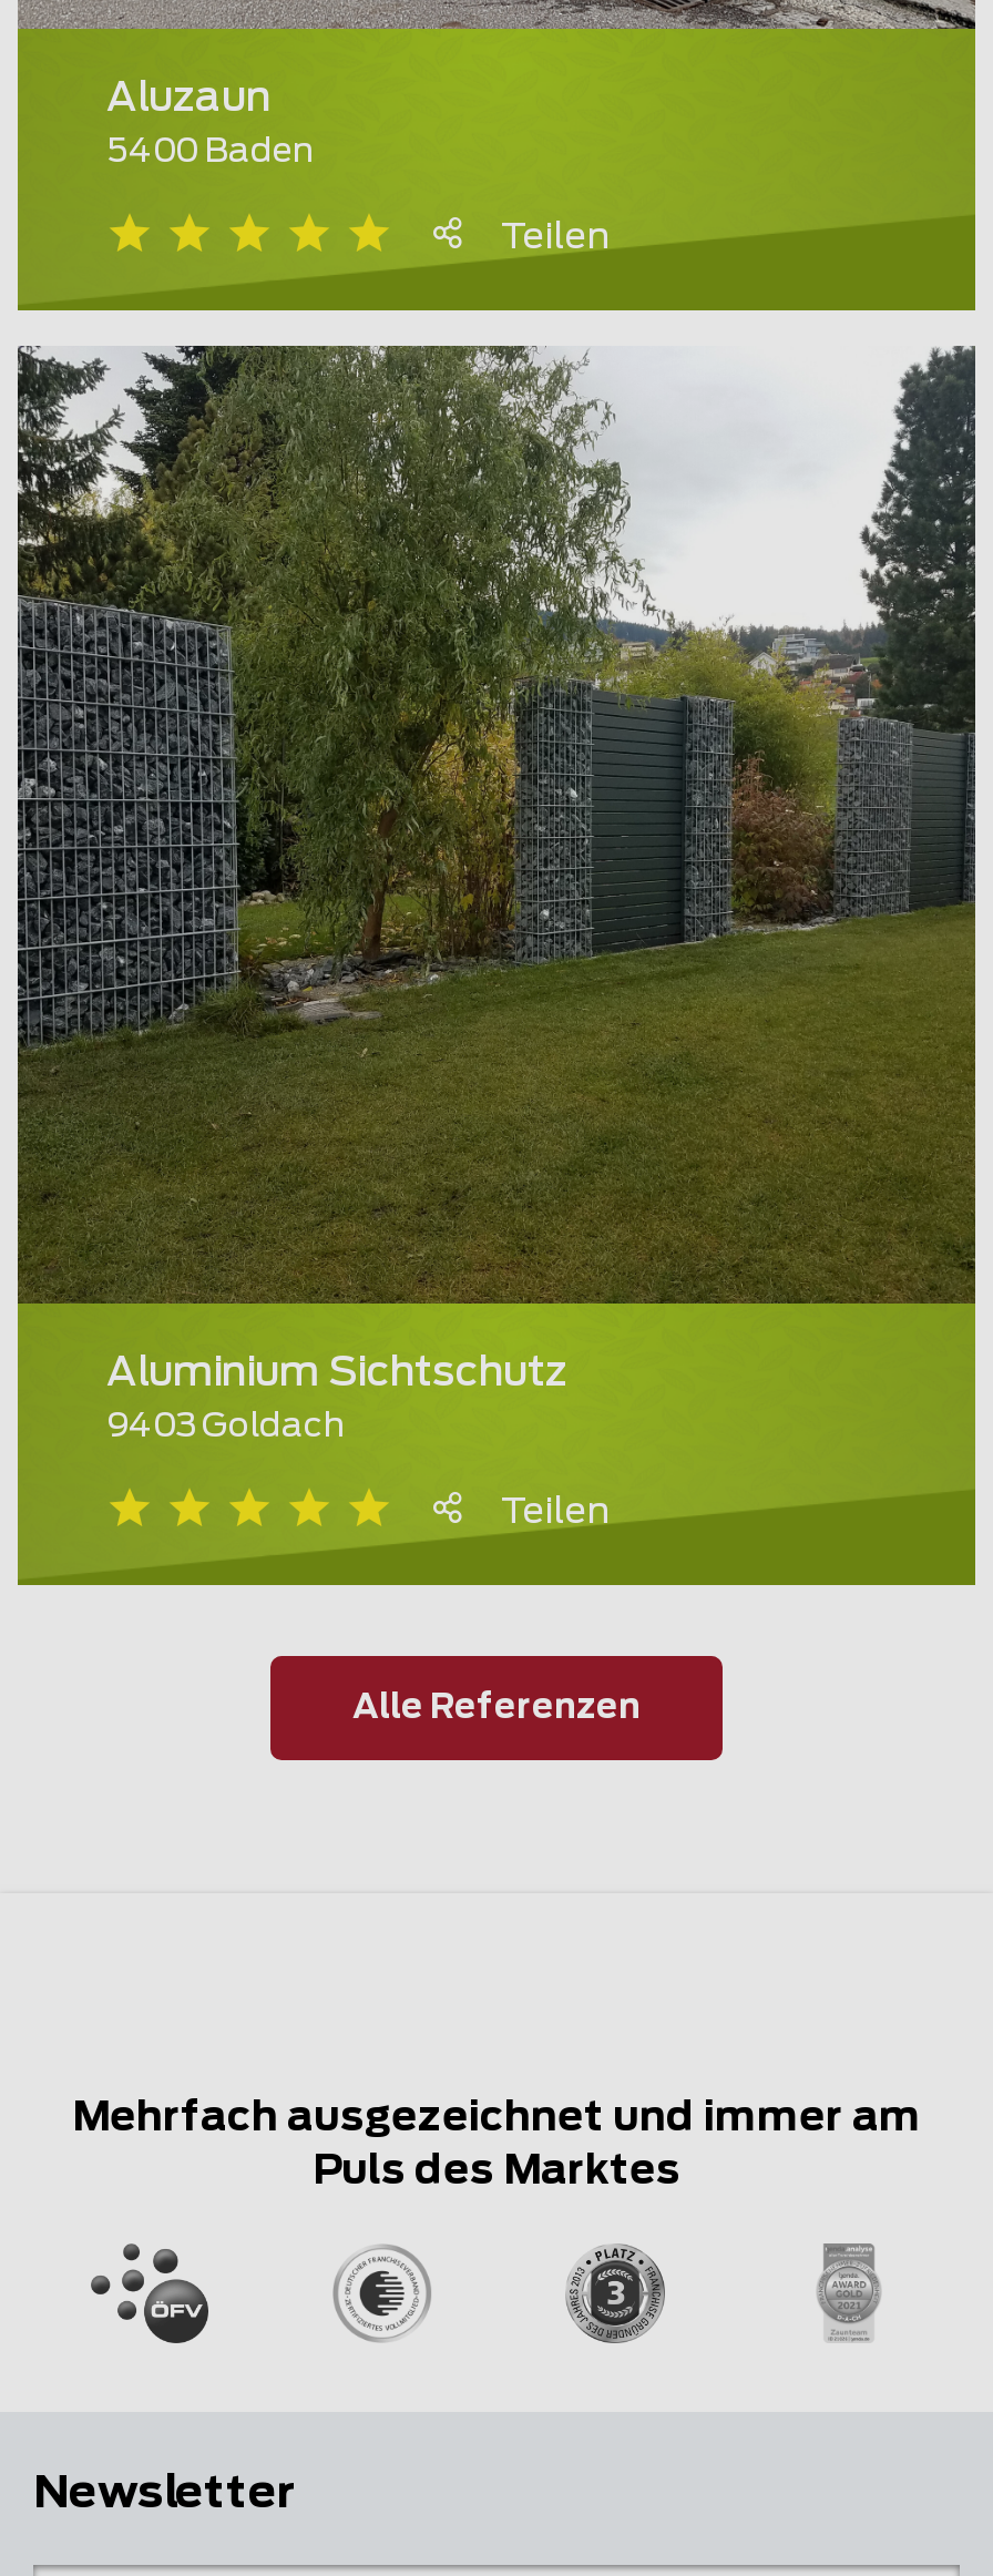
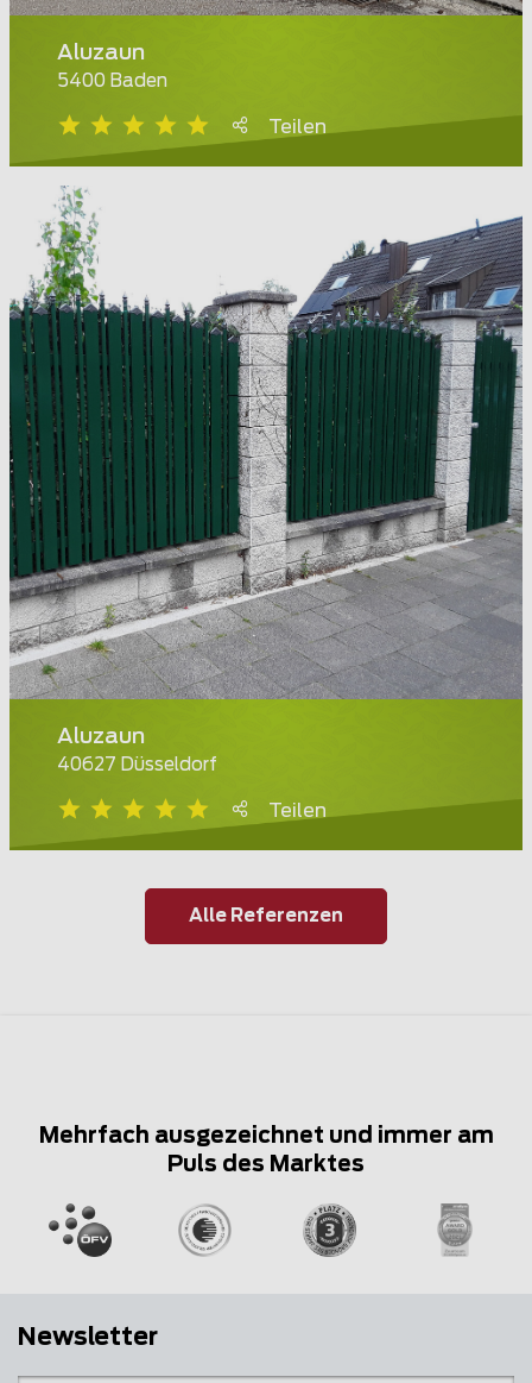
[16,344,977,1444] [image] | Aluminium Sichtschutz | 9403 Goldach -> [8,186,524,775] [image] | Aluzaun | 40627 Düsseldorf

